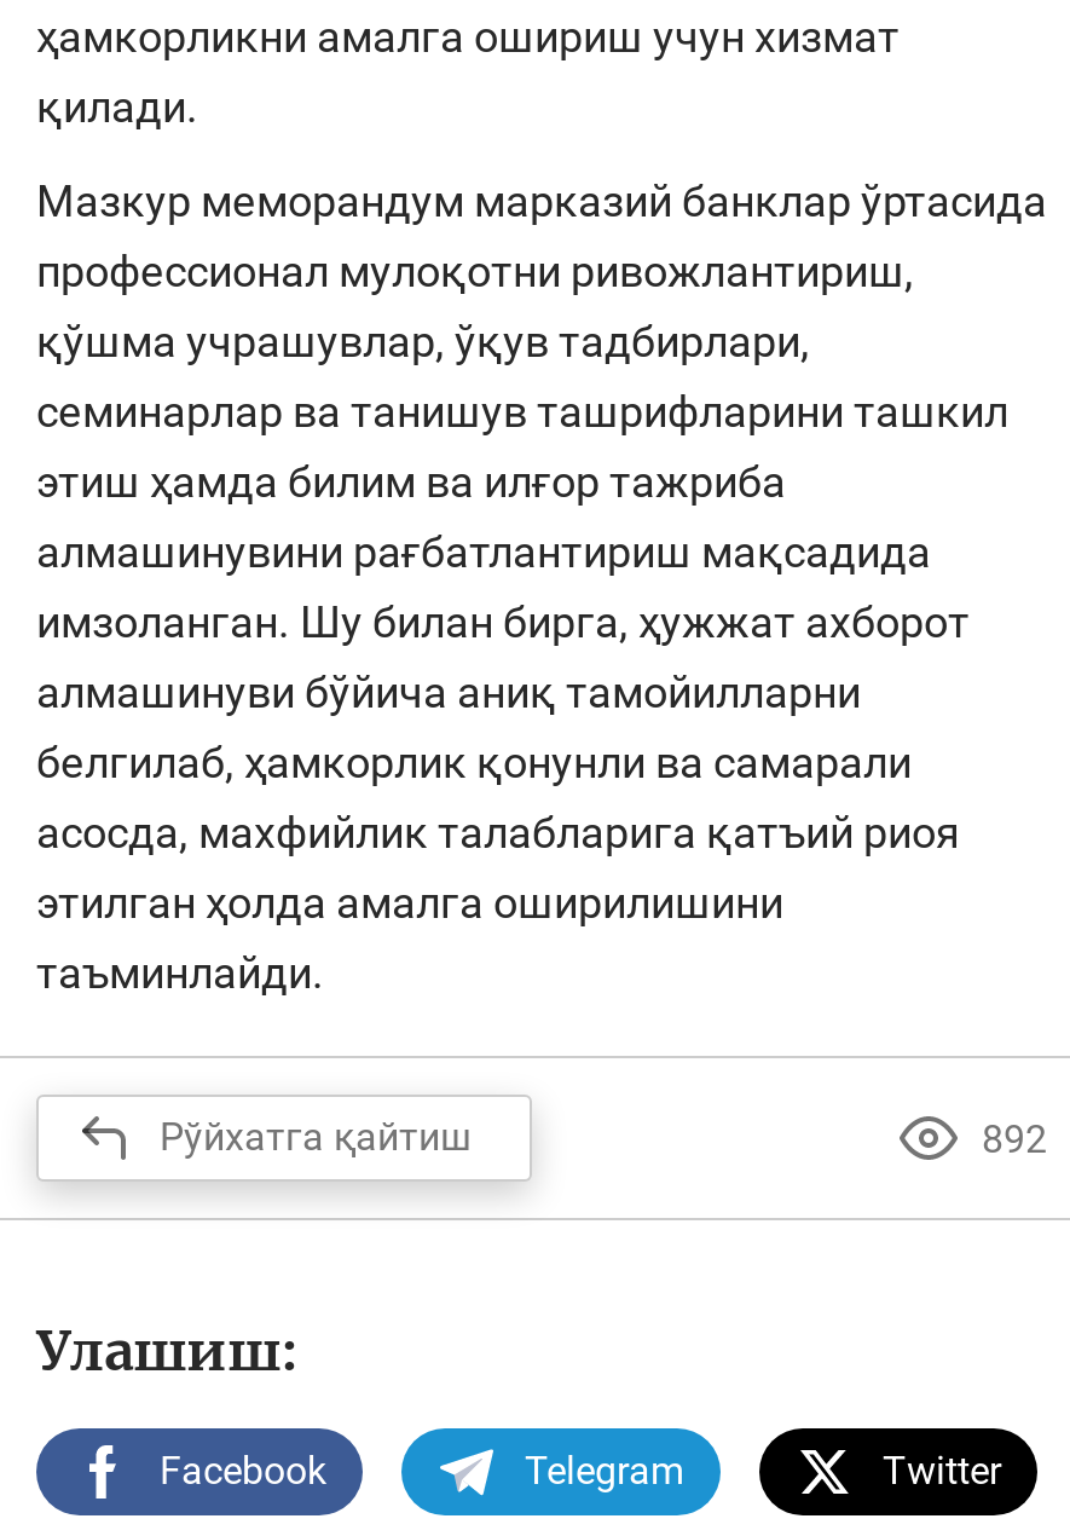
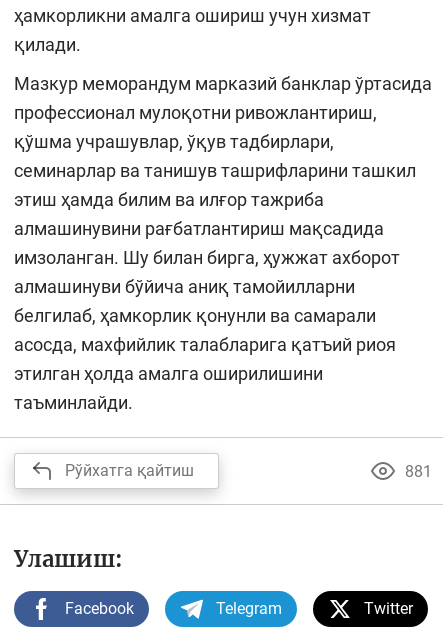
[982,1116,1047,1162] 892 -> [405,462,432,481] 881

